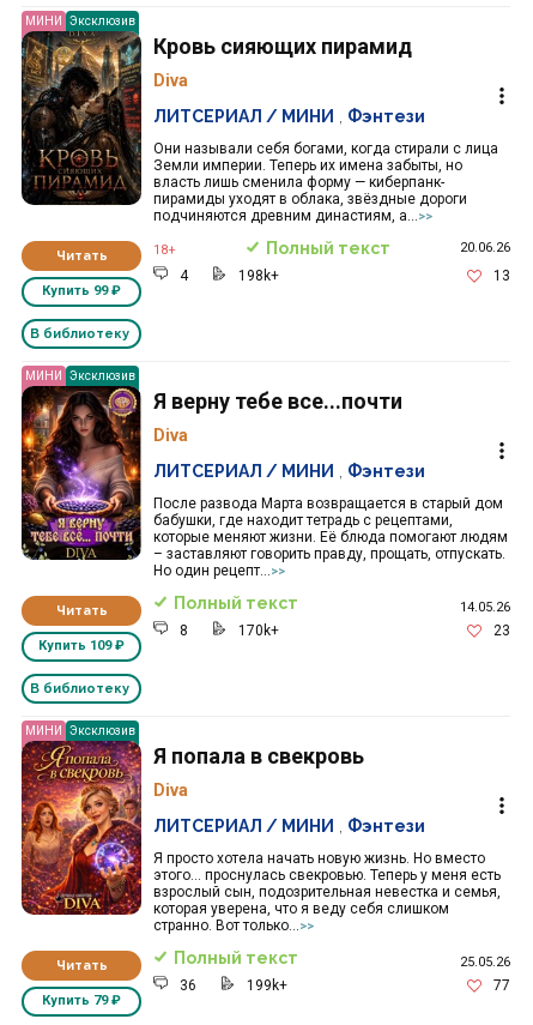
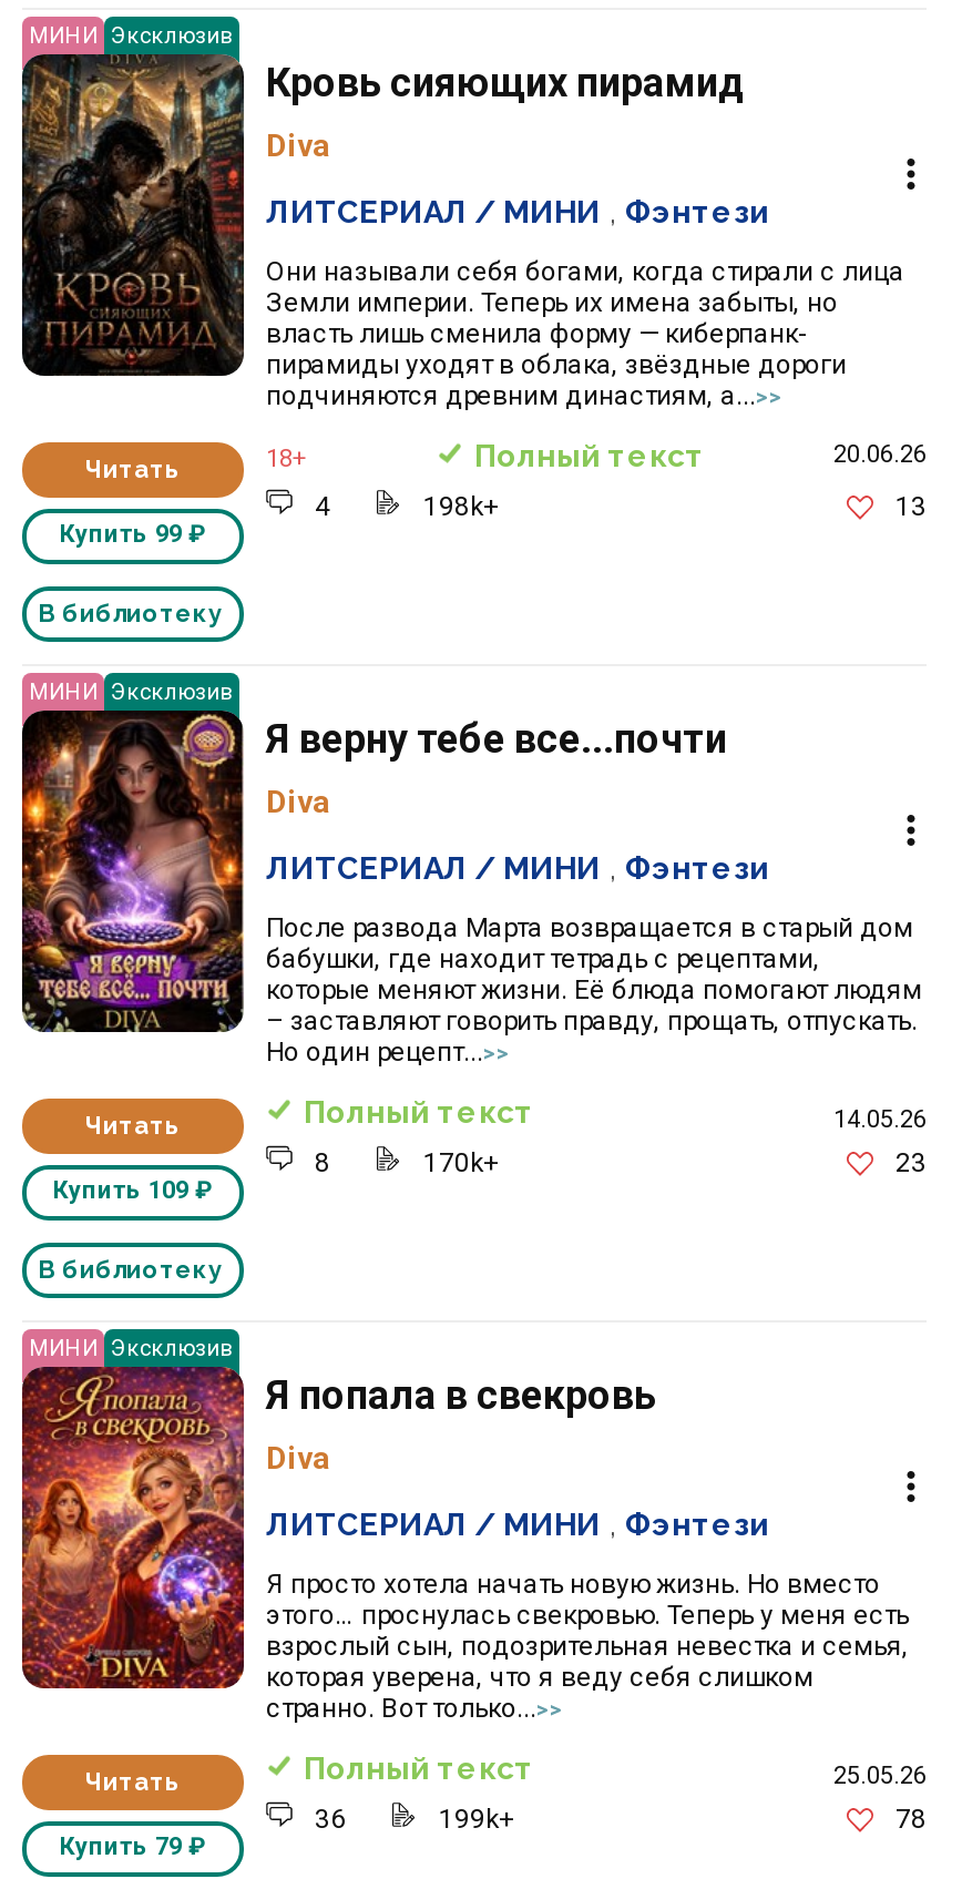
[493,977,510,994] 77 -> [896,1803,927,1834] 78

